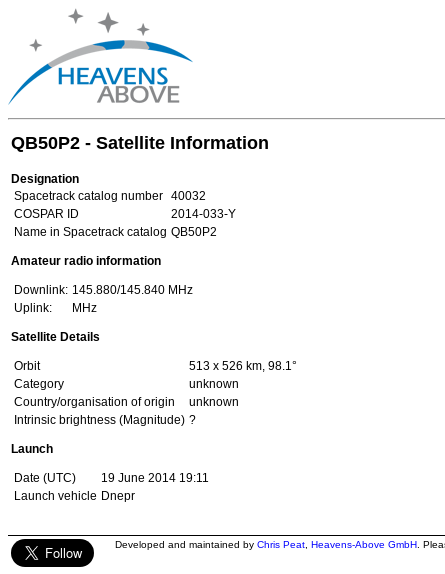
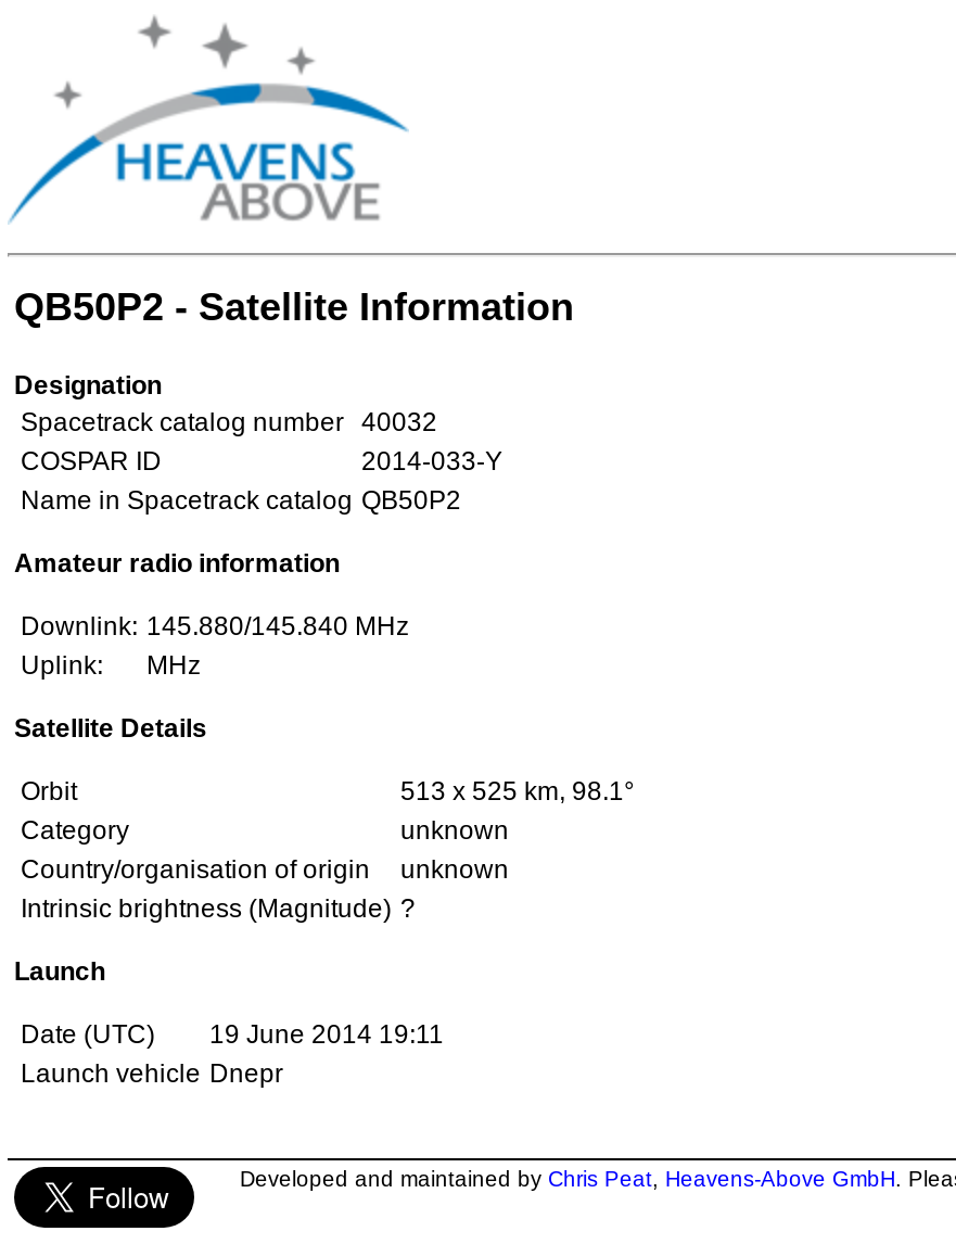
[189,359,297,373] 513 x 526 km, 98.1° -> [400,776,635,807] 513 x 525 km, 98.1°

